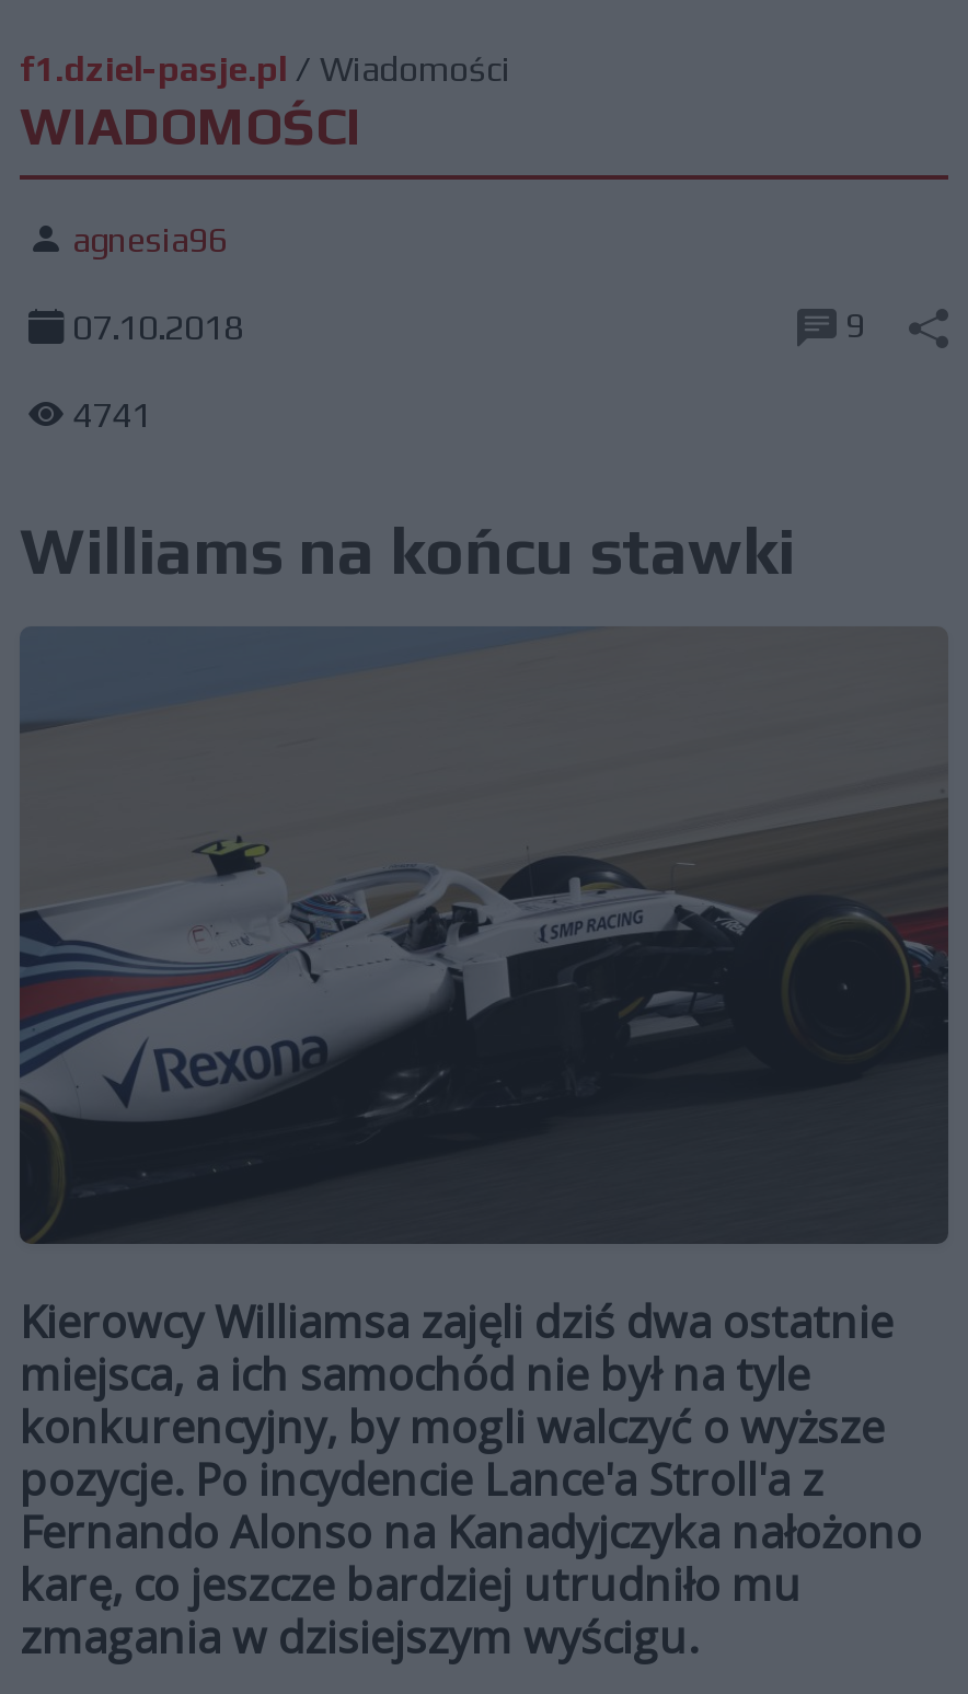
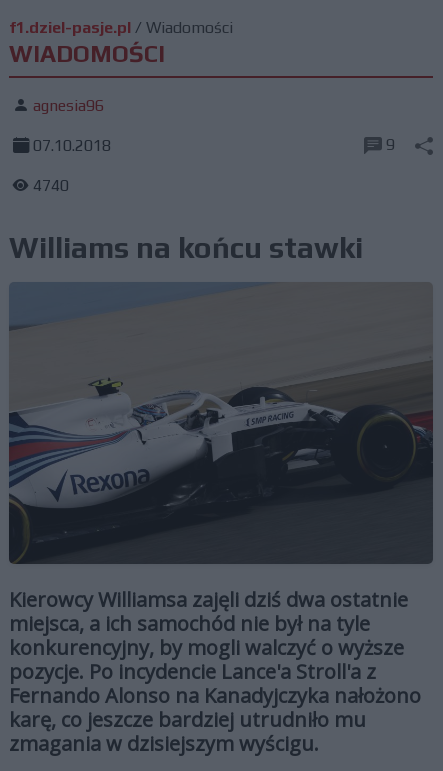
[72,394,151,436] 4741 -> [33,176,69,195] 4740

